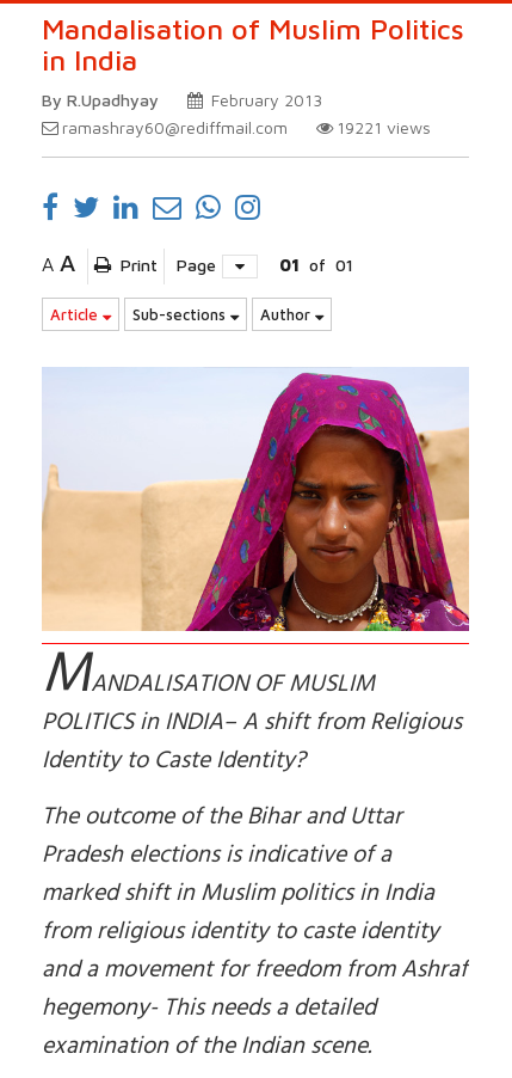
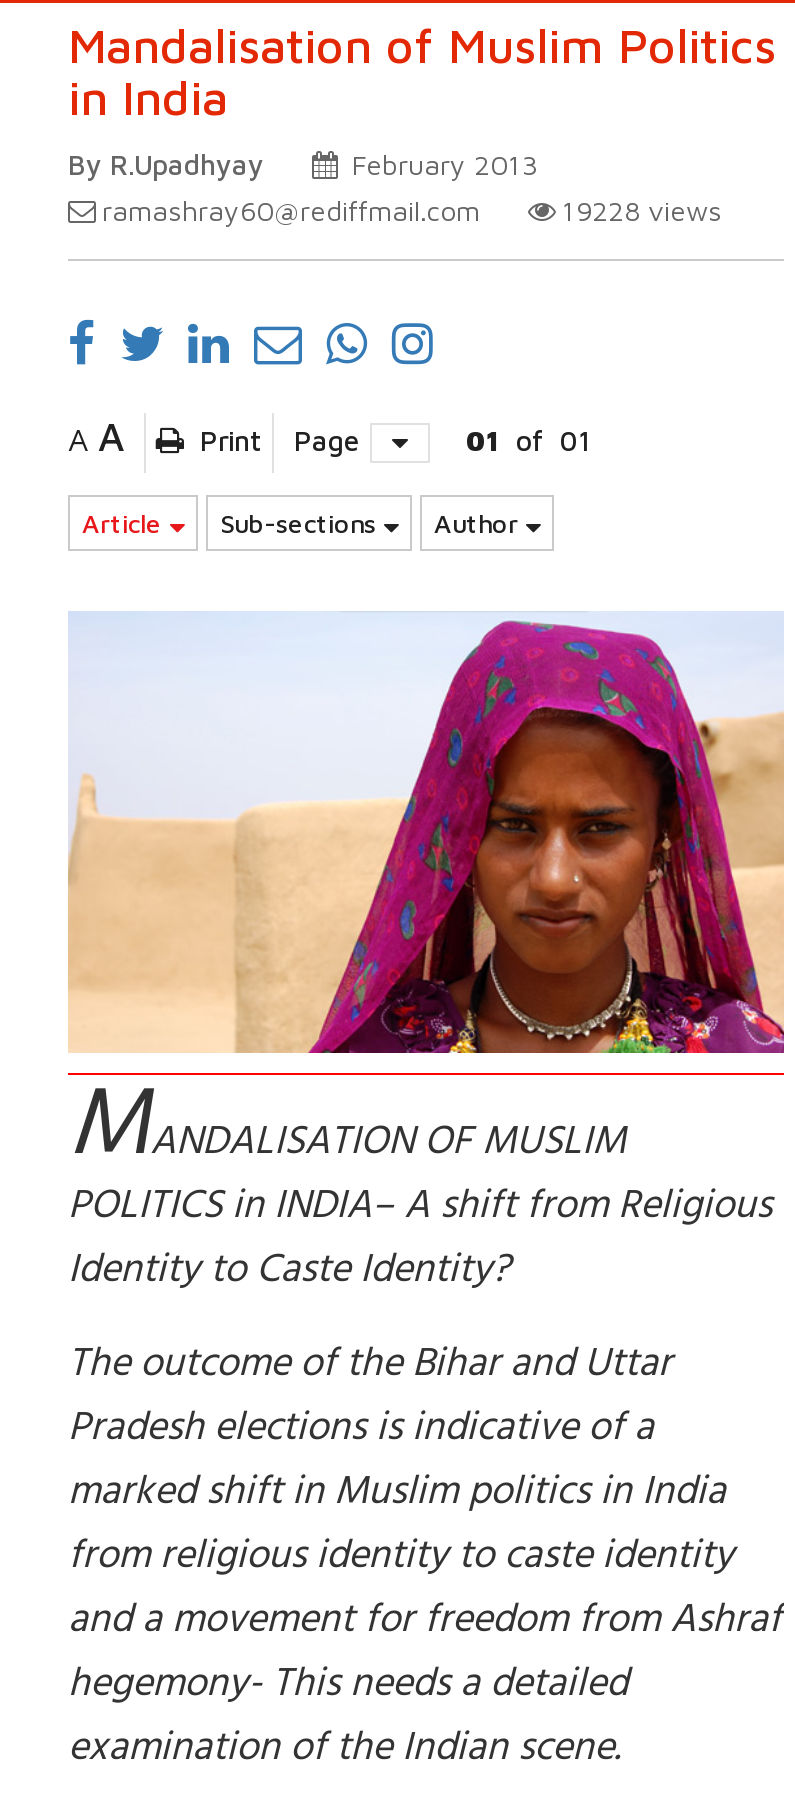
[337,117,431,137] 19221 views -> [562,193,722,227] 19228 views

